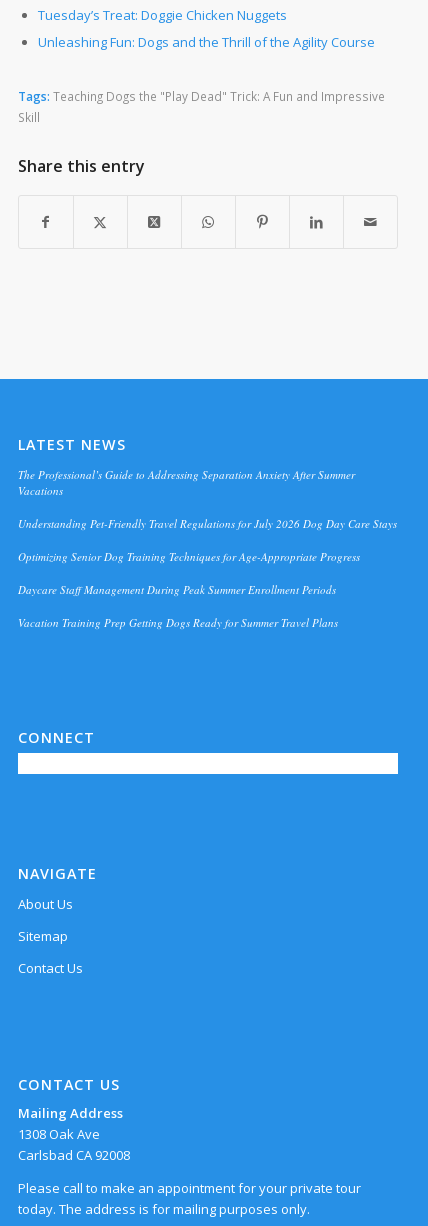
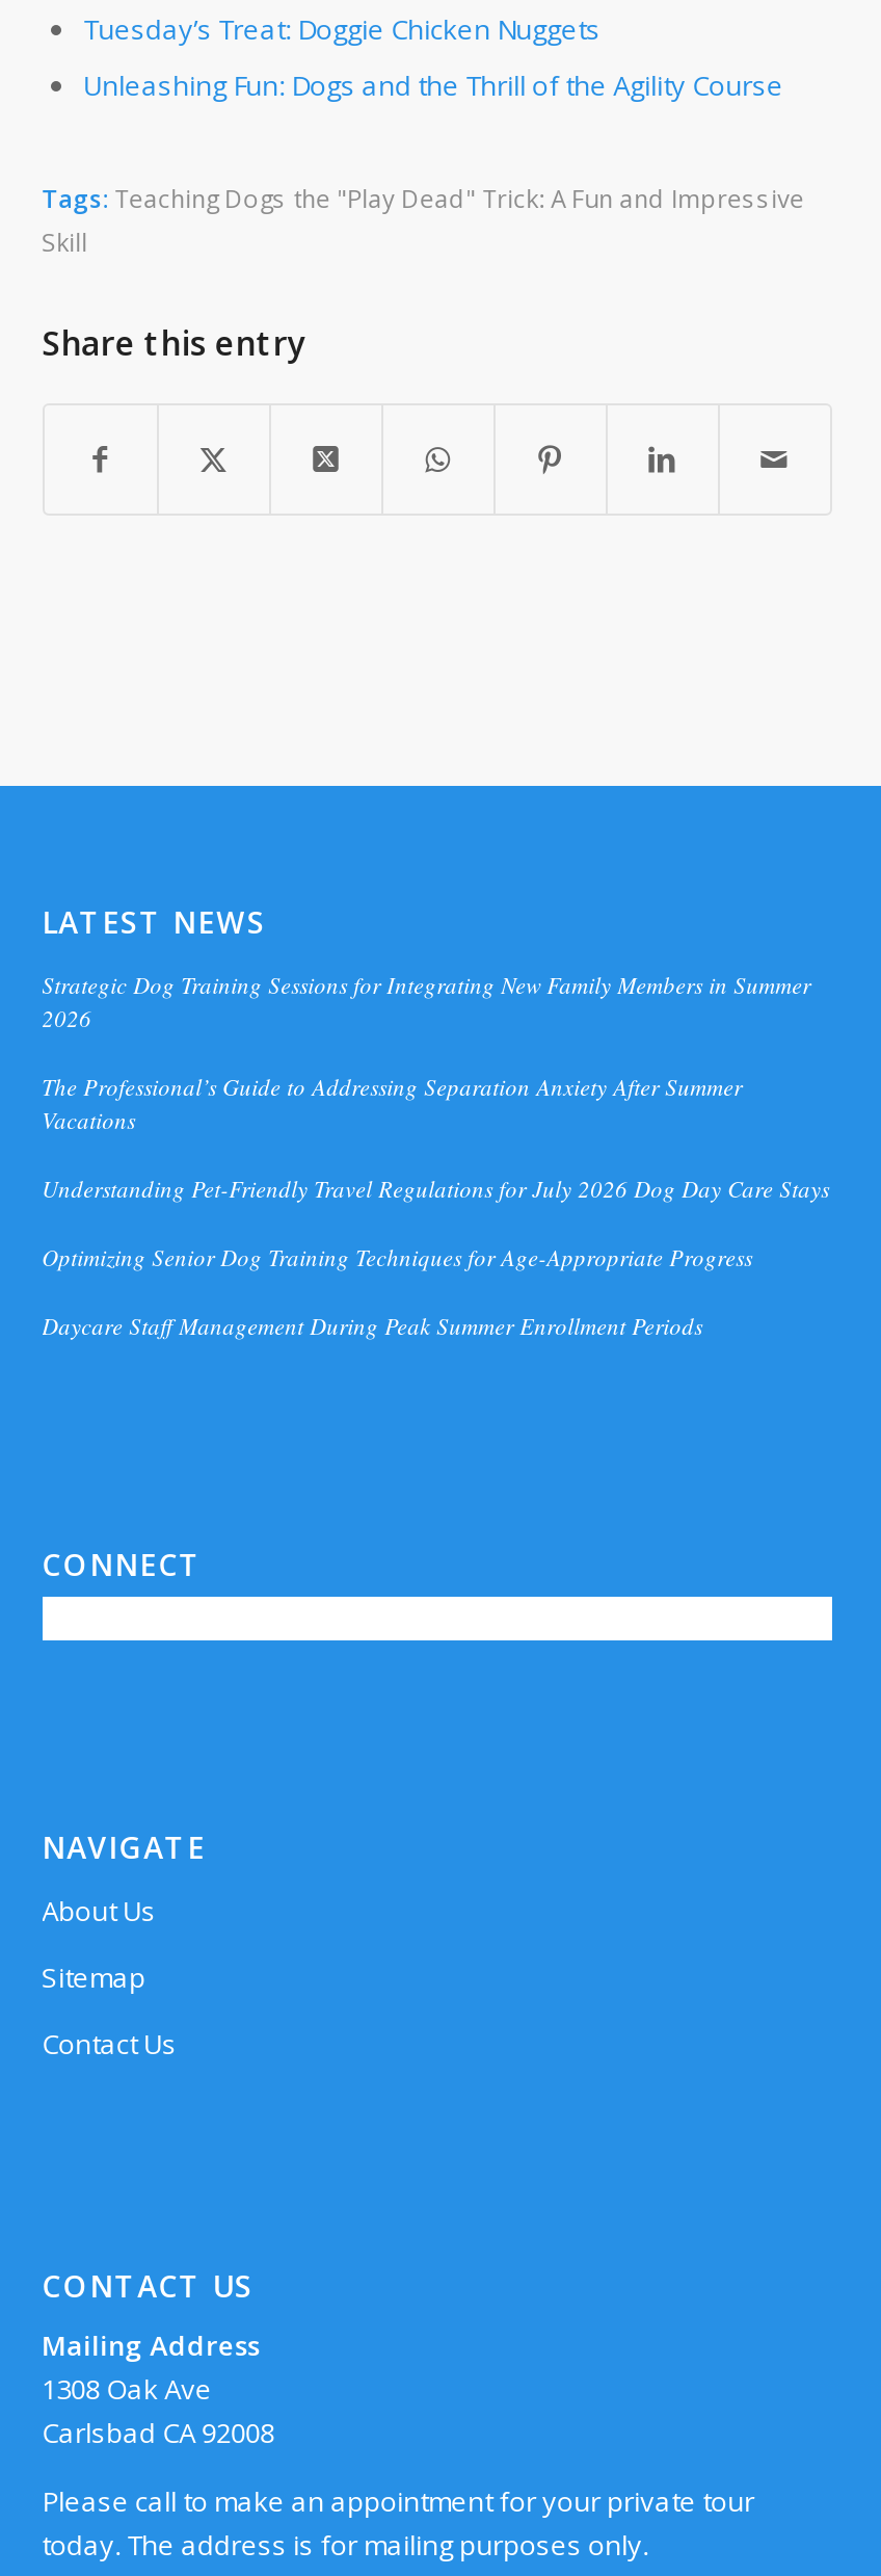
none -> [42,969,811,1033] Strategic Dog Training Sessions for Integrating New Family Members in Summer | 2026
moved [18,467,397,597] -> [42,1071,829,1341]: The Professional’s Guide to Addressing Separation Anxiety After Summer | Vacations | Understanding Pet-Friendly Travel Regulations for July 2026 Dog Day Care Stays | Optimizing Senior Dog Training Techniques for Age-Appropriate Progress | Daycare Staff Management During Peak Summer Enrollment Periods
[18,615,338,630] Vacation Training Prep Getting Dogs Ready for Summer Travel Plans -> none

